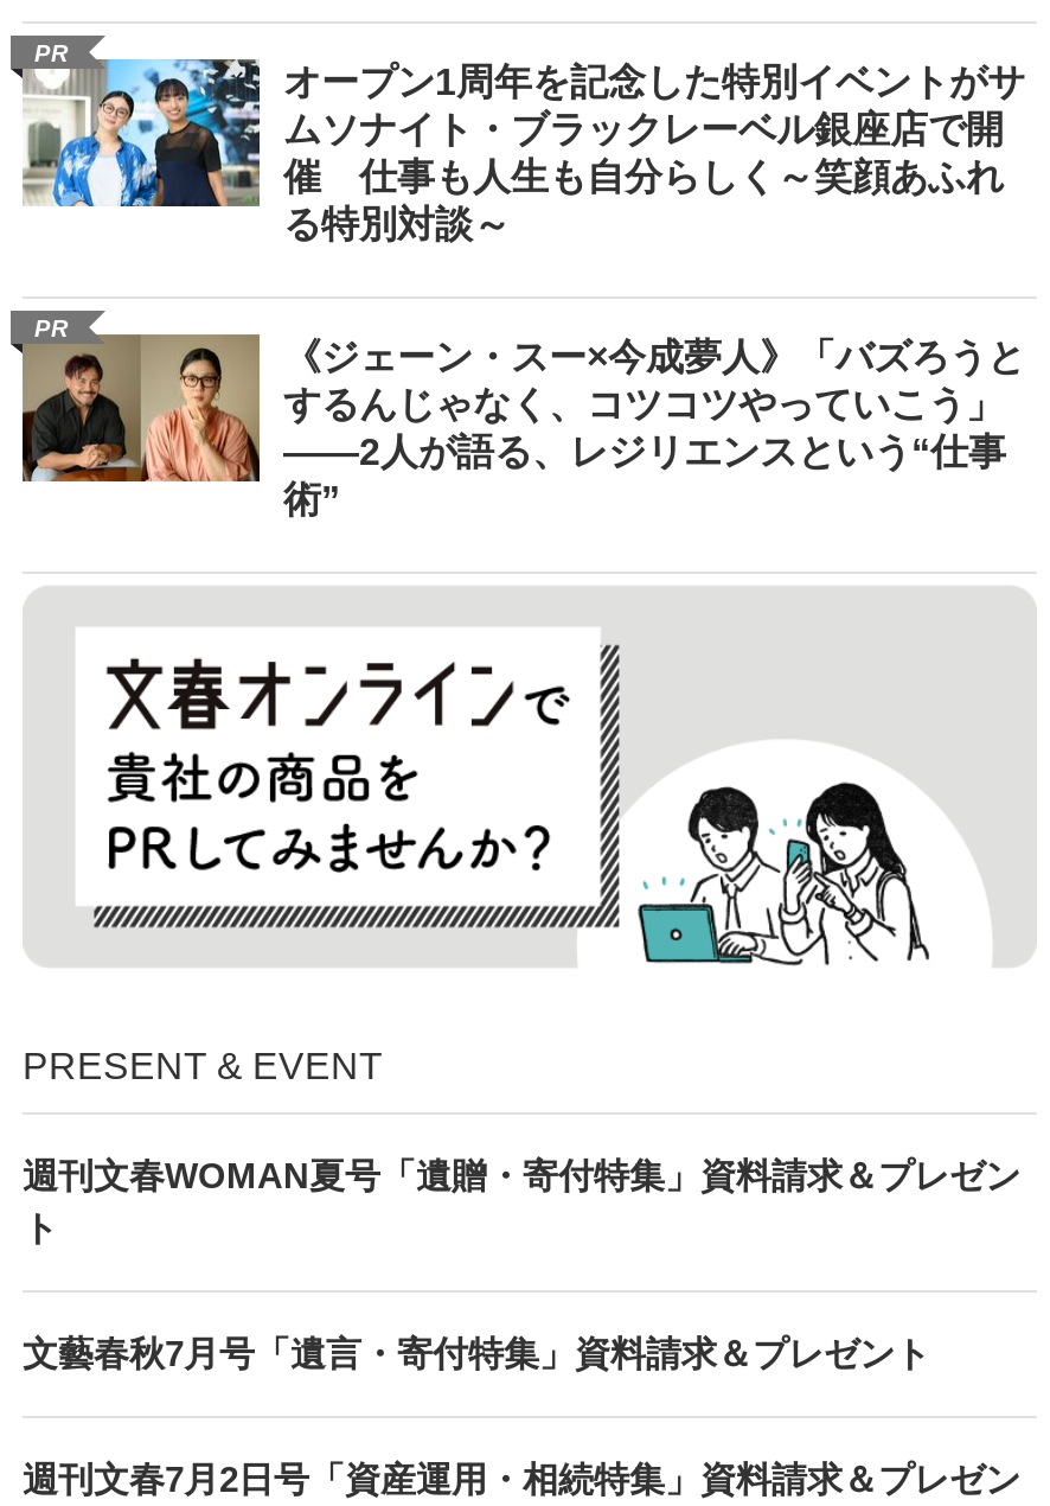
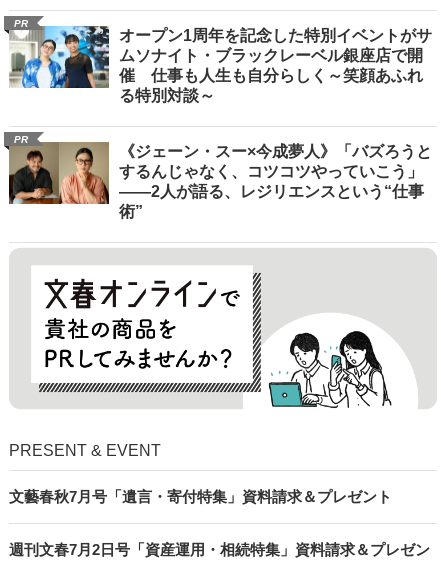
[23,1155,1020,1248] 週刊文春WOMAN夏号「遺贈・寄付特集」資料請求＆プレゼン | ト -> none

